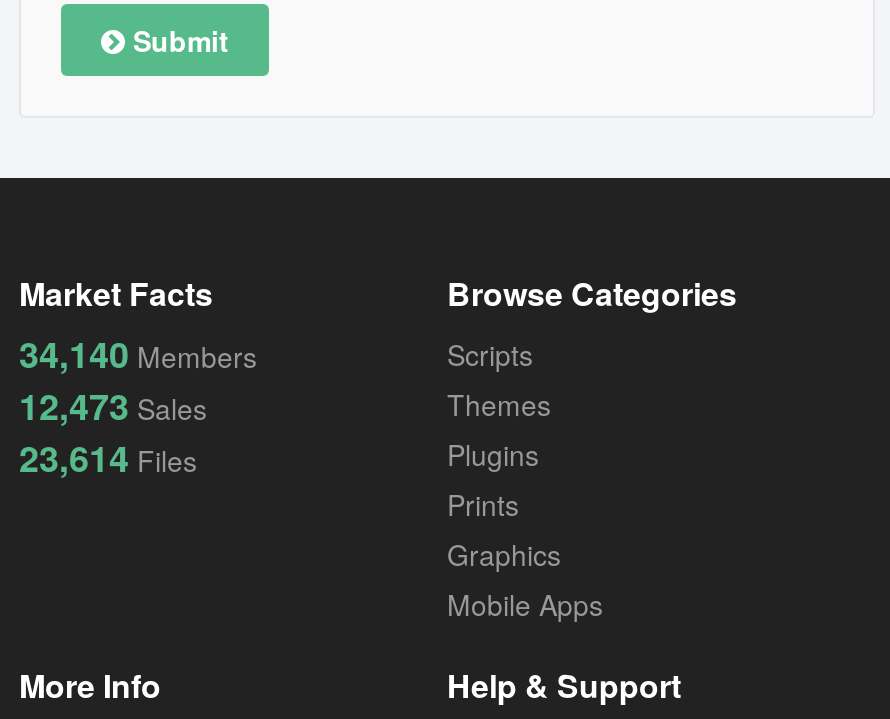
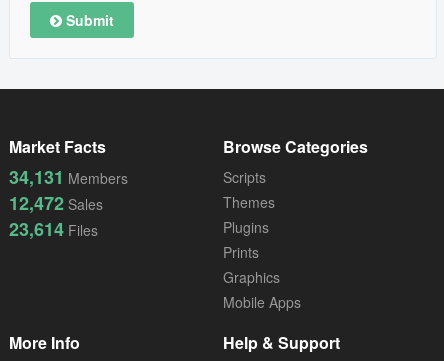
[19,328,257,380] 34,140 Members -> [9,164,128,190] 34,131 Members
[19,380,207,432] 12,473 Sales -> [9,190,103,216] 12,472 Sales

